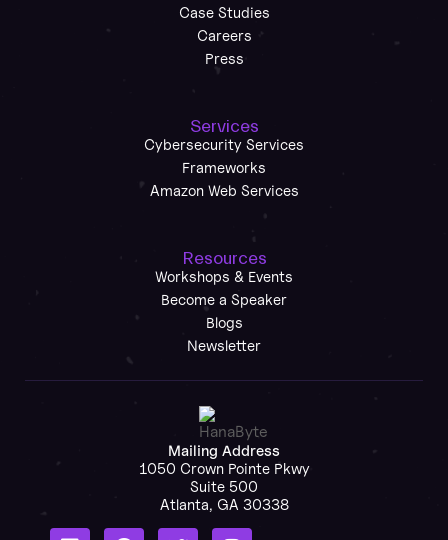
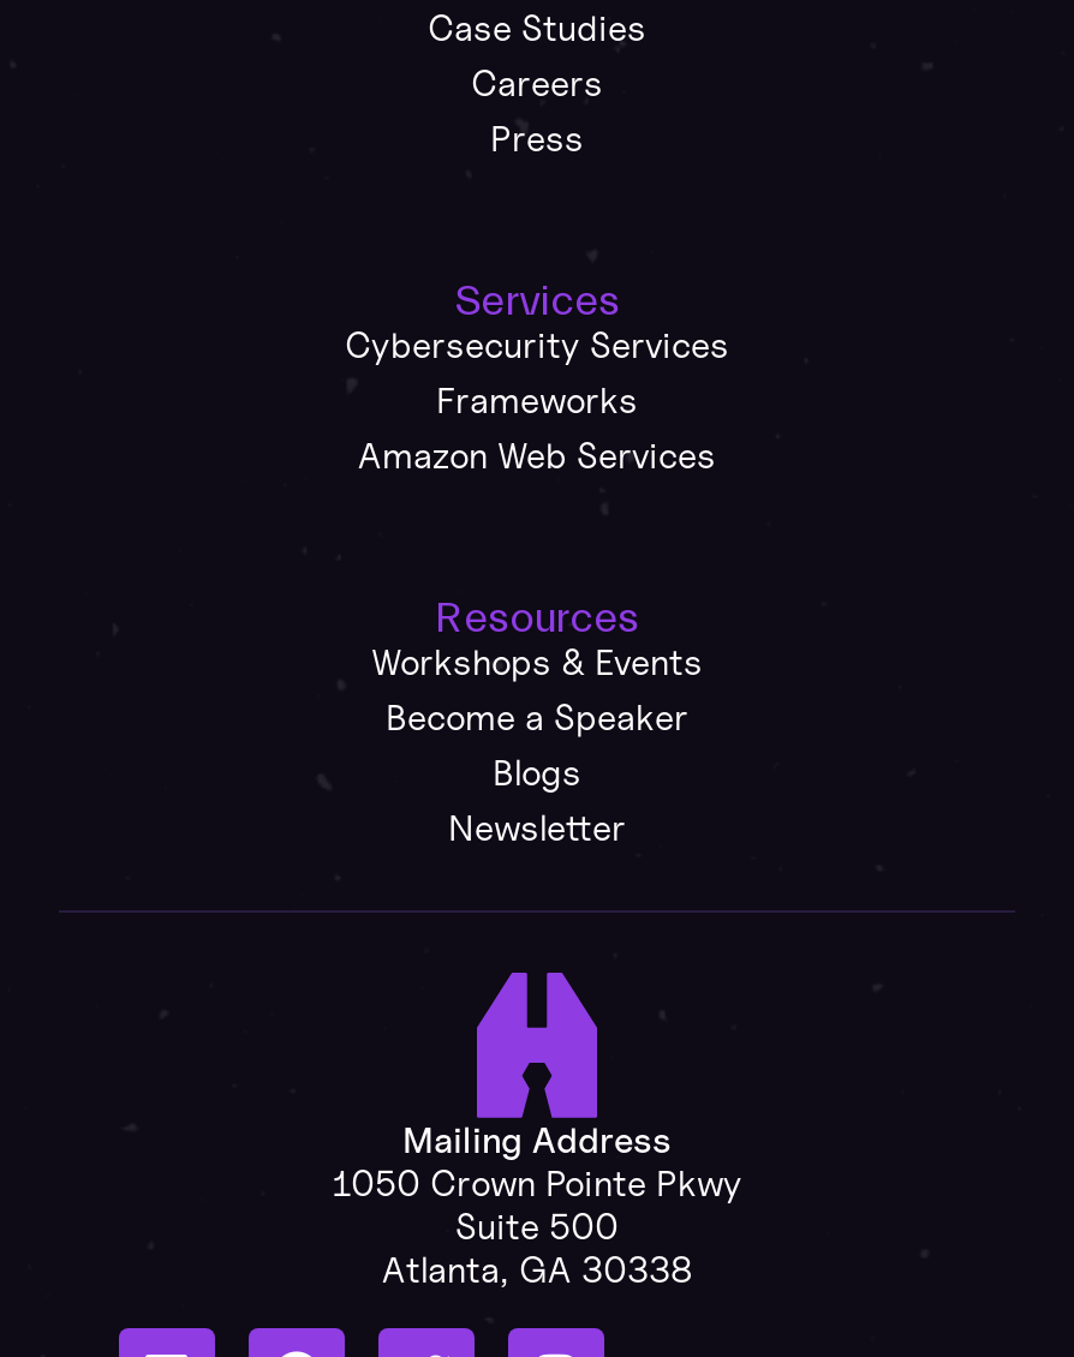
[198,405,267,439] [image] -> [475,970,599,1114] [image]

